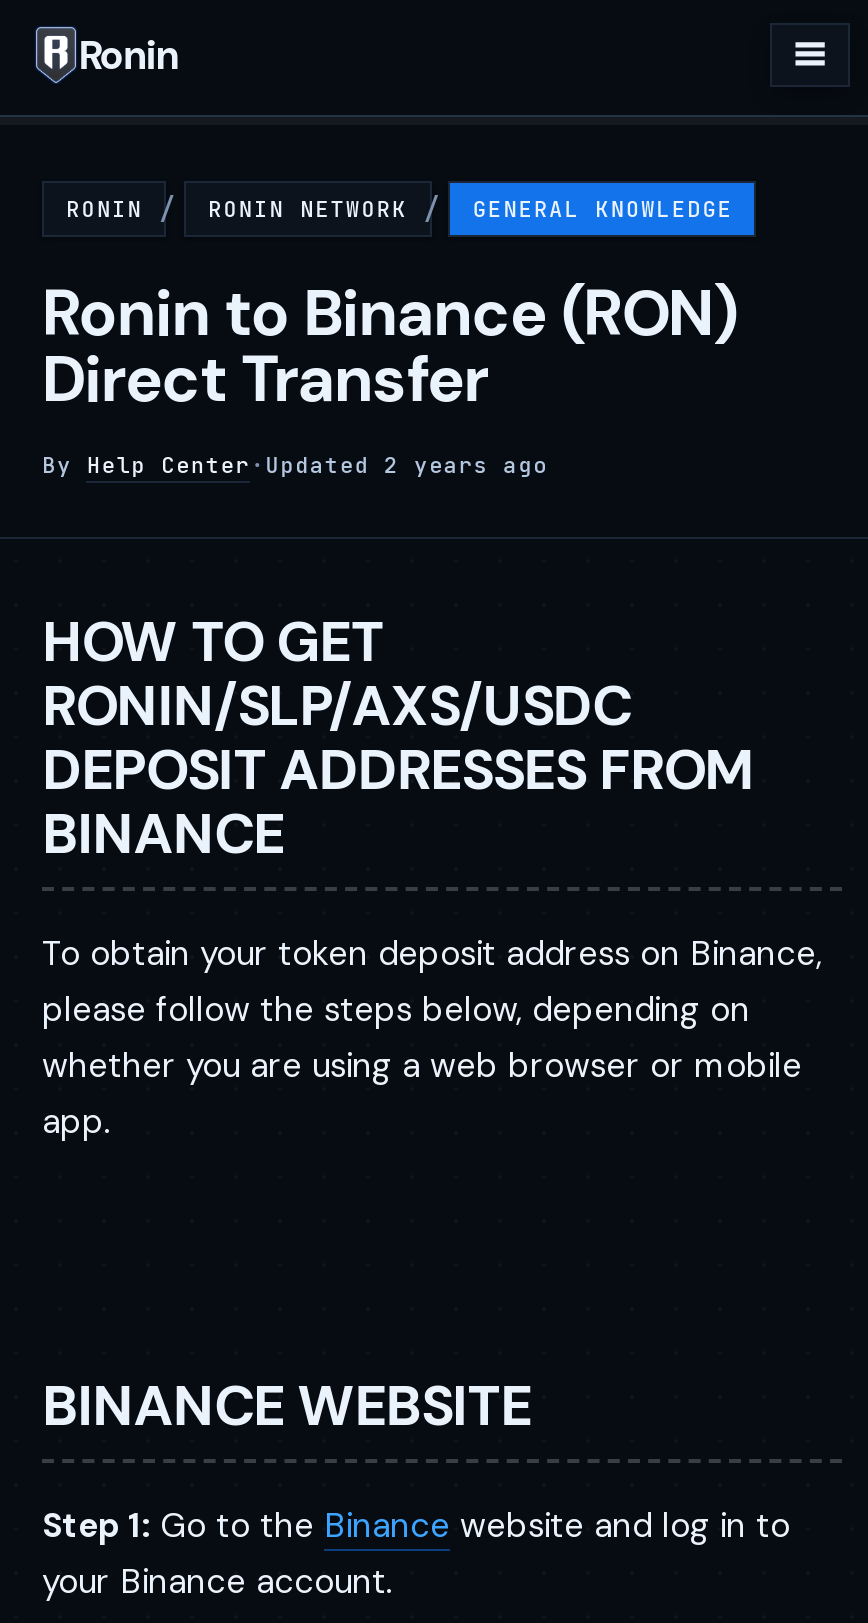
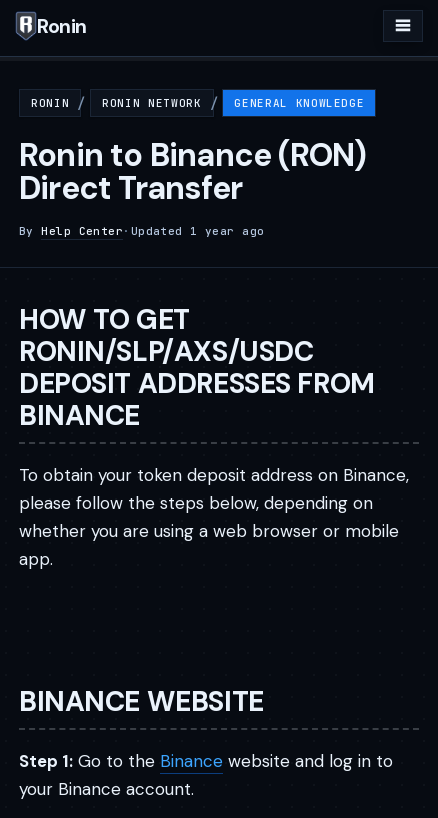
[42,451,548,479] By Help Center · Updated 2 years ago -> [19,224,265,238] By Help Center · Updated 1 year ago

